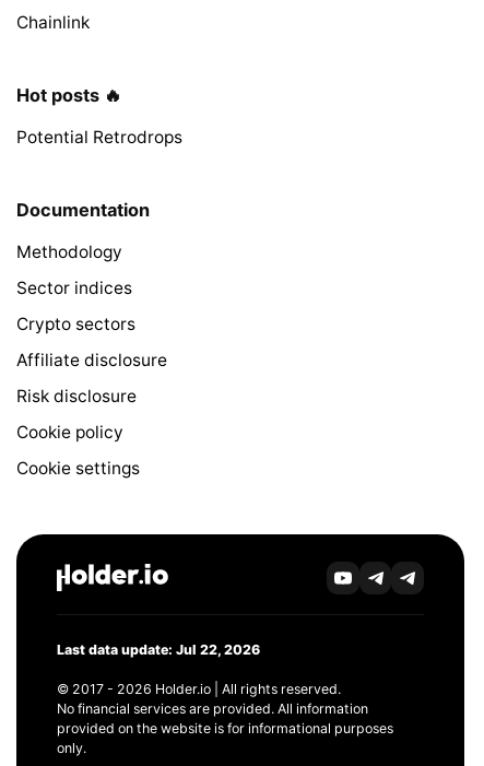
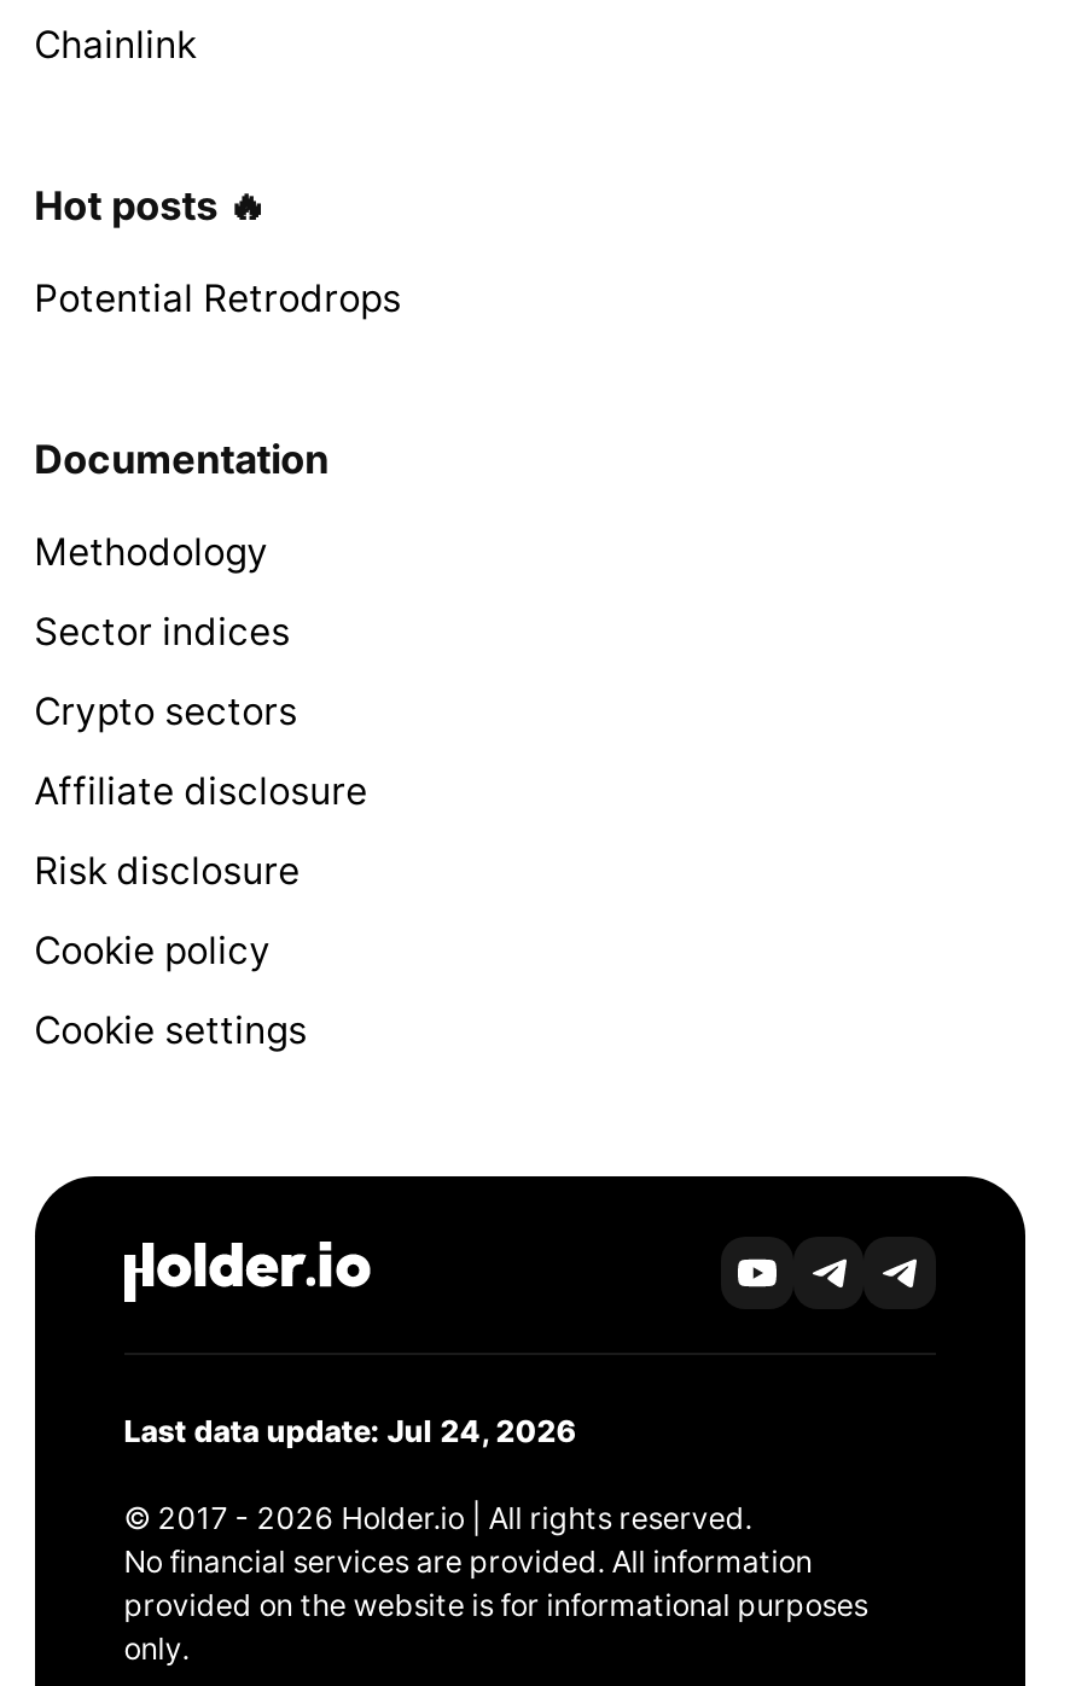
[57,641,260,657] Last data update: Jul 22, 2026 -> [124,1412,576,1449] Last data update: Jul 24, 2026

